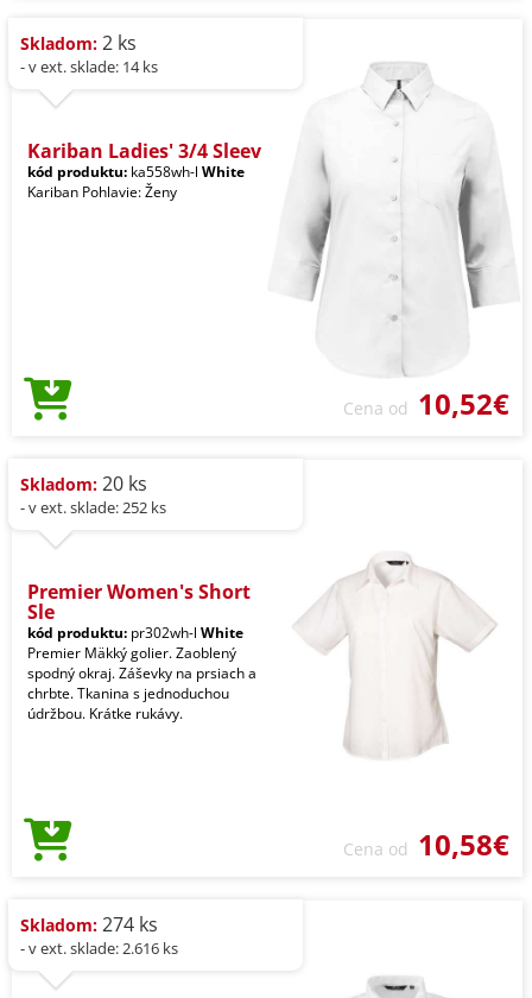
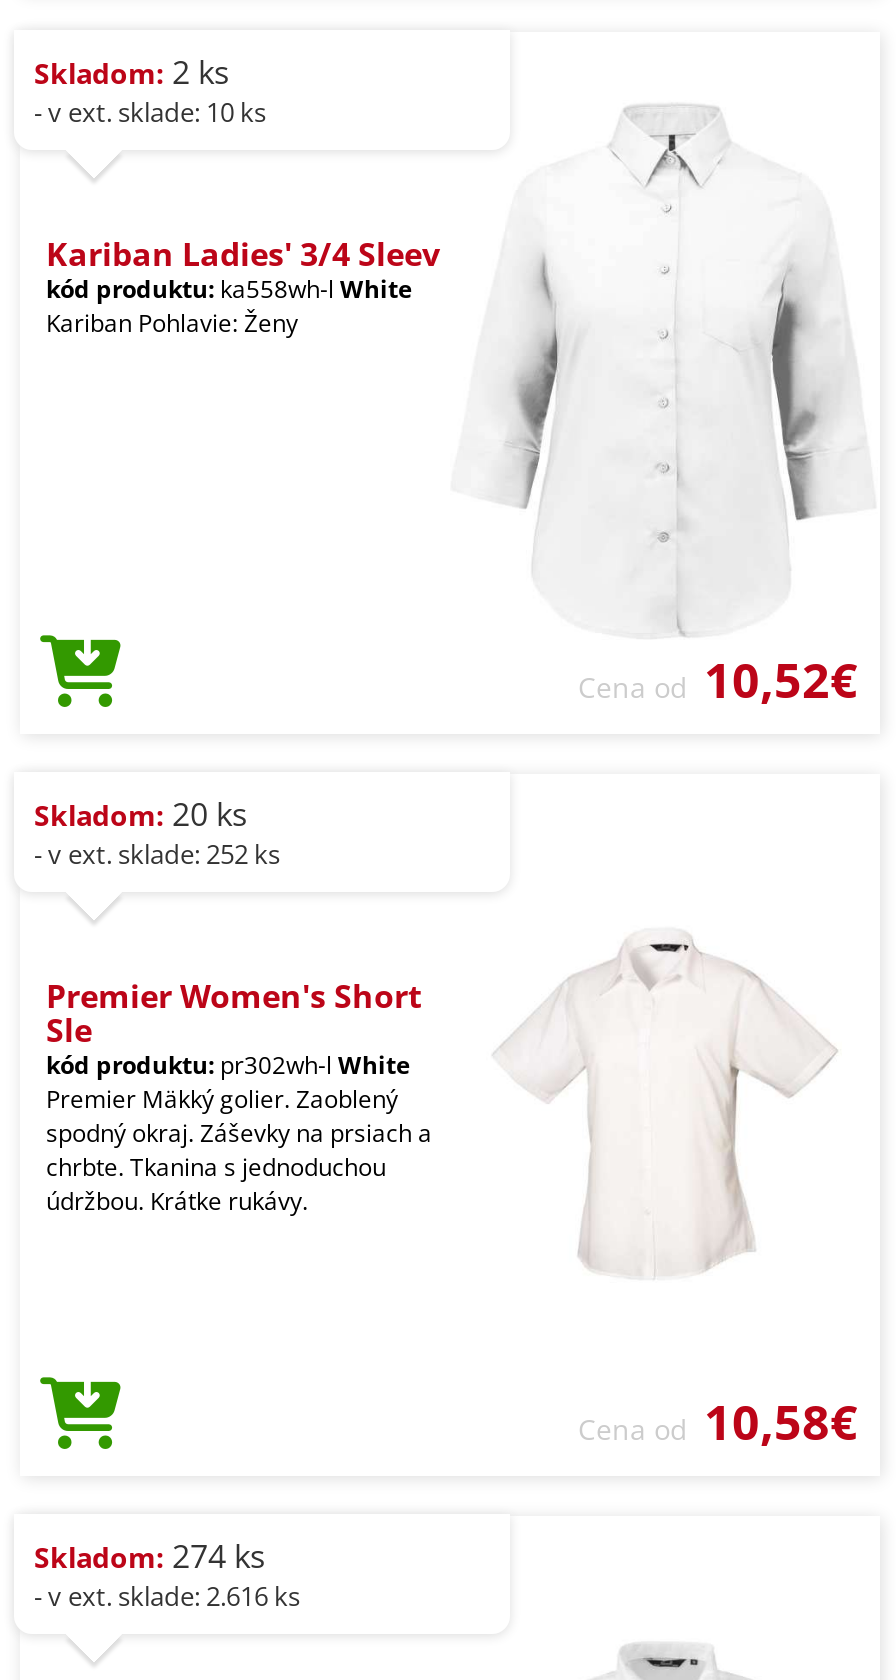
[20,56,158,78] - v ext. sklade: 14 ks -> [34,95,266,131] - v ext. sklade: 10 ks

